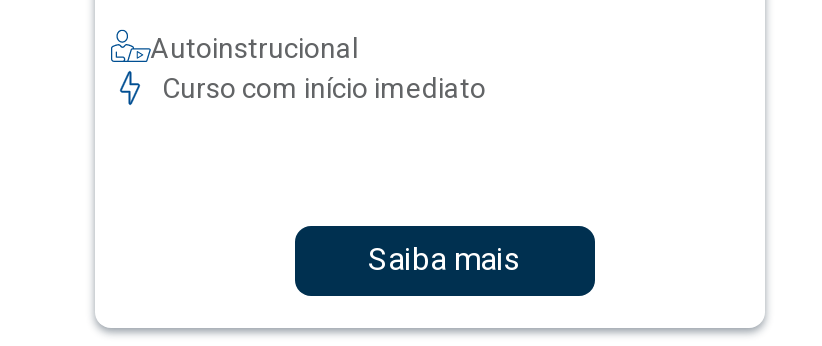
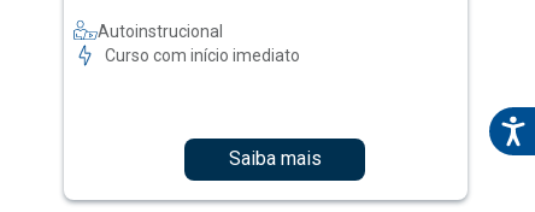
none -> [488,106,531,157] [image]

